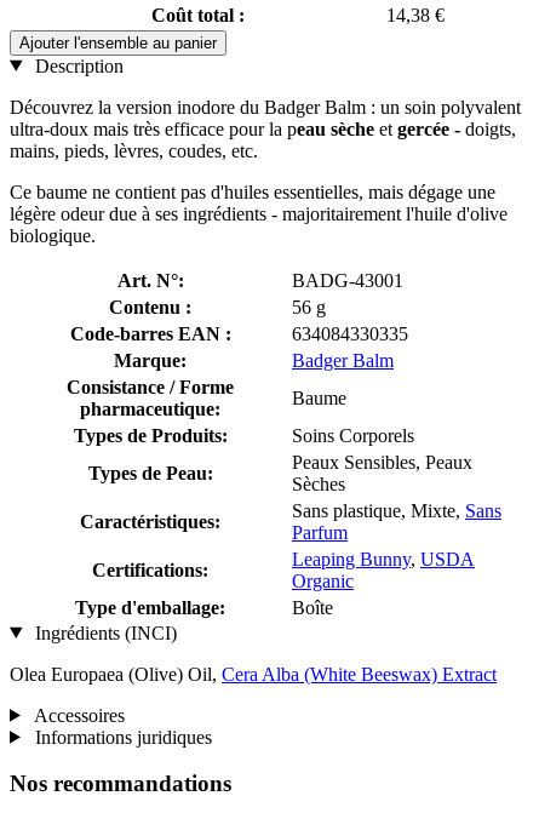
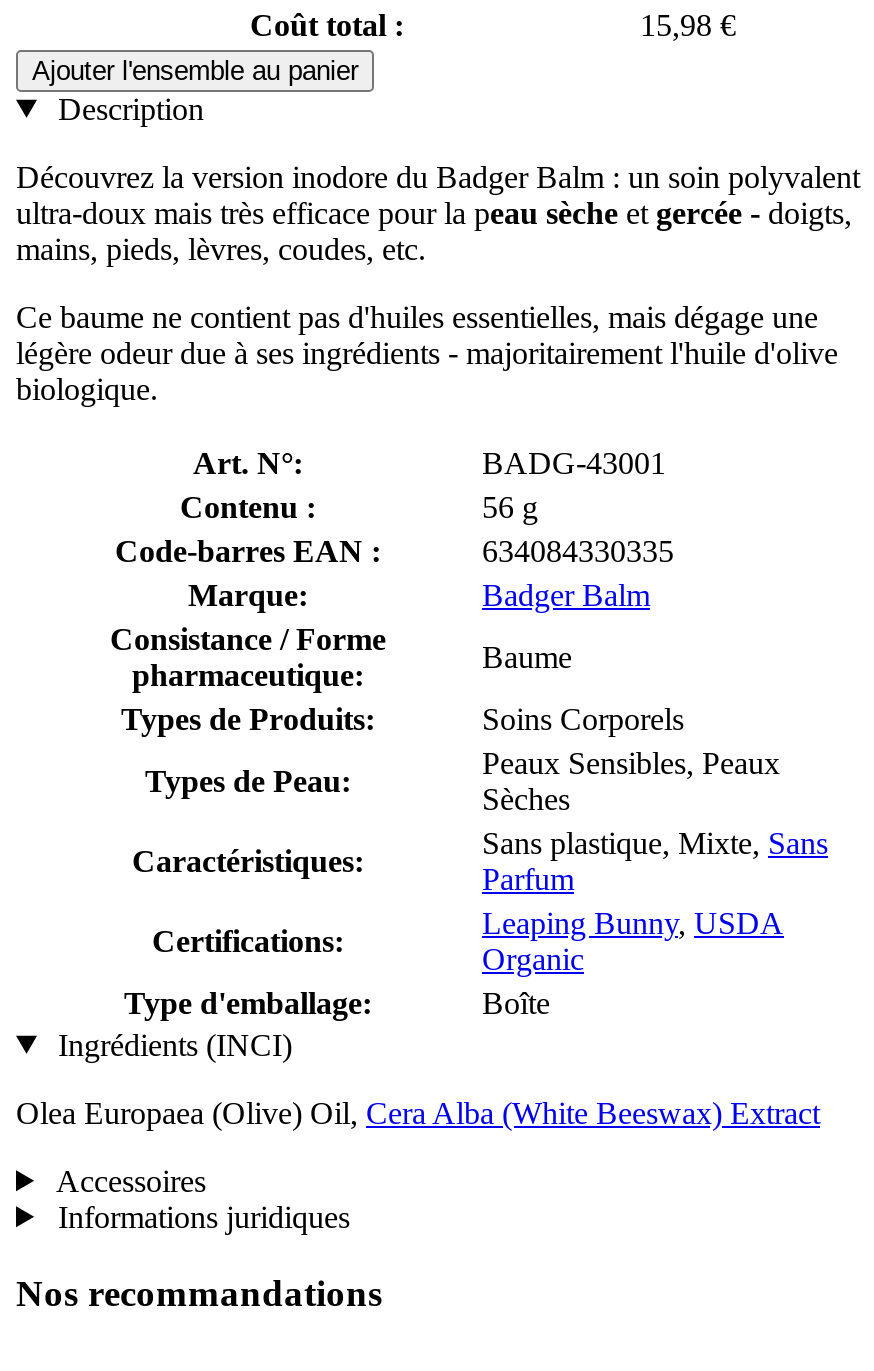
[386,4,445,25] 14,38 € -> [640,7,736,41] 15,98 €

